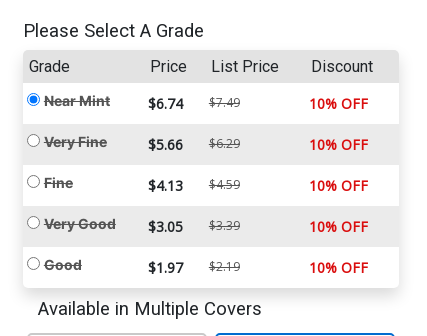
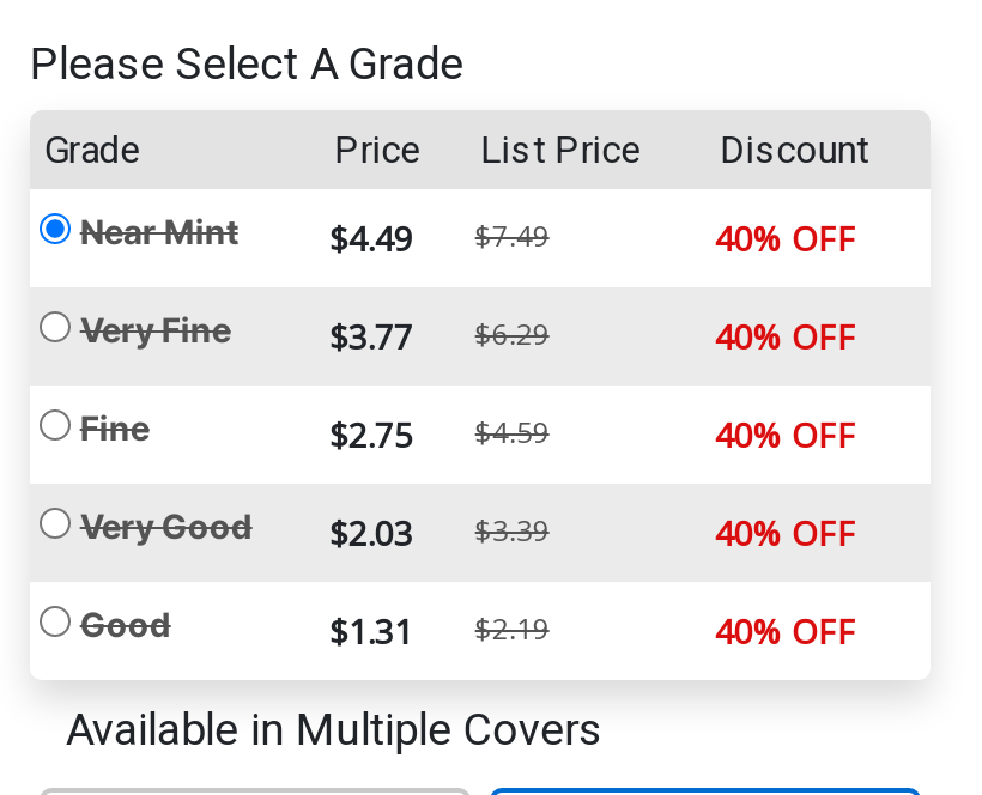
[148,94,240,113] $6.74 $7.49 -> [329,216,549,261] $4.49 $7.49
[309,94,368,113] 10% OFF -> [714,216,856,261] 40% OFF
[148,135,240,154] $5.66 $6.29 -> [329,314,549,359] $3.77 $6.29
[309,135,368,154] 10% OFF -> [714,314,856,359] 40% OFF
[148,176,240,195] $4.13 $4.59 -> [329,412,549,457] $2.75 $4.59
[309,176,368,195] 10% OFF -> [714,412,856,457] 40% OFF
[44,215,240,236] Very Good $3.05 $3.39 -> [80,505,549,556] Very Good $2.03 $3.39
[309,217,368,236] 10% OFF -> [714,510,856,556] 40% OFF
[148,258,183,277] $1.97 -> [329,608,413,654] $1.31
[309,258,368,277] 10% OFF -> [714,608,856,654] 40% OFF

